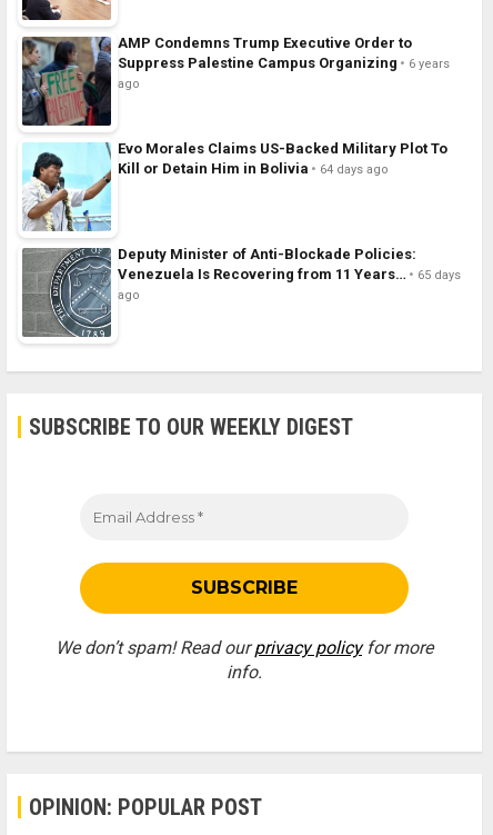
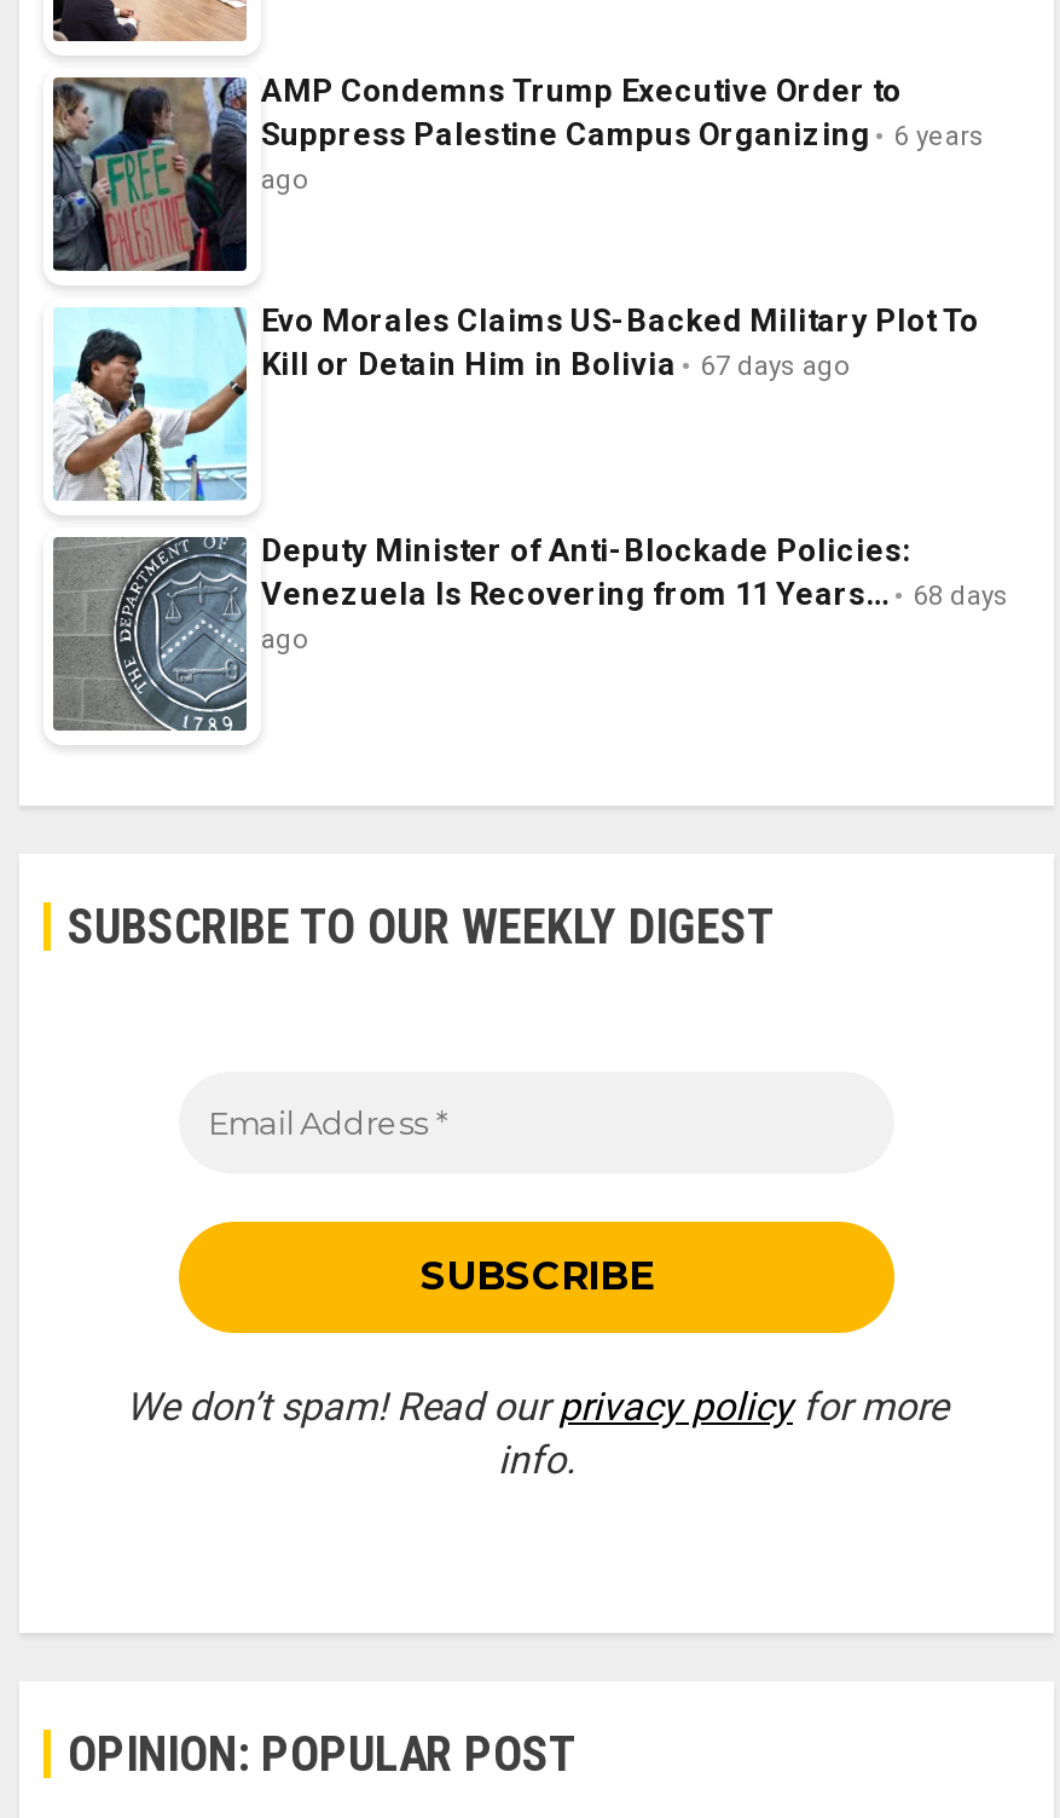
[118,160,389,176] Kill or Detain Him in Bolivia 64 days ago -> [261,348,851,384] Kill or Detain Him in Bolivia 67 days ago
[118,265,461,282] Venezuela Is Recovering from 11 Years… 65 days -> [261,577,1008,614] Venezuela Is Recovering from 11 Years… 68 days

